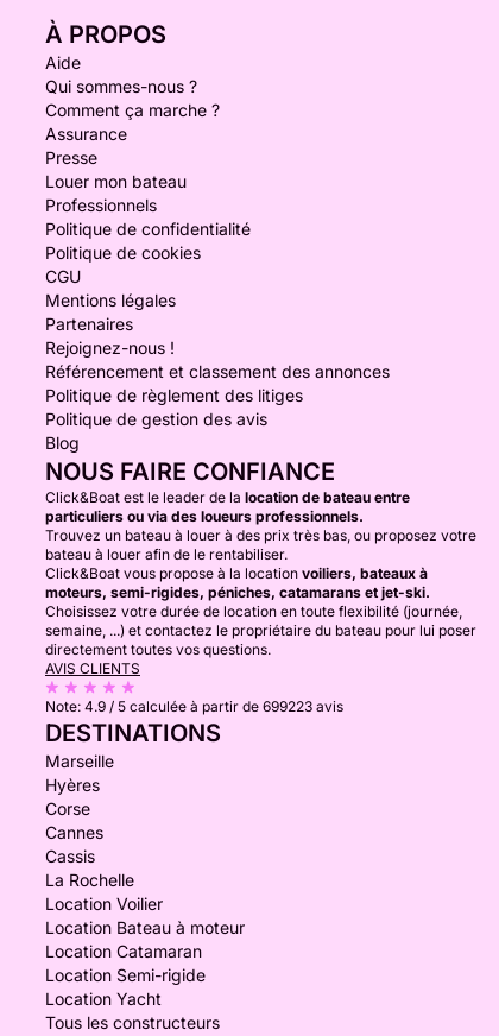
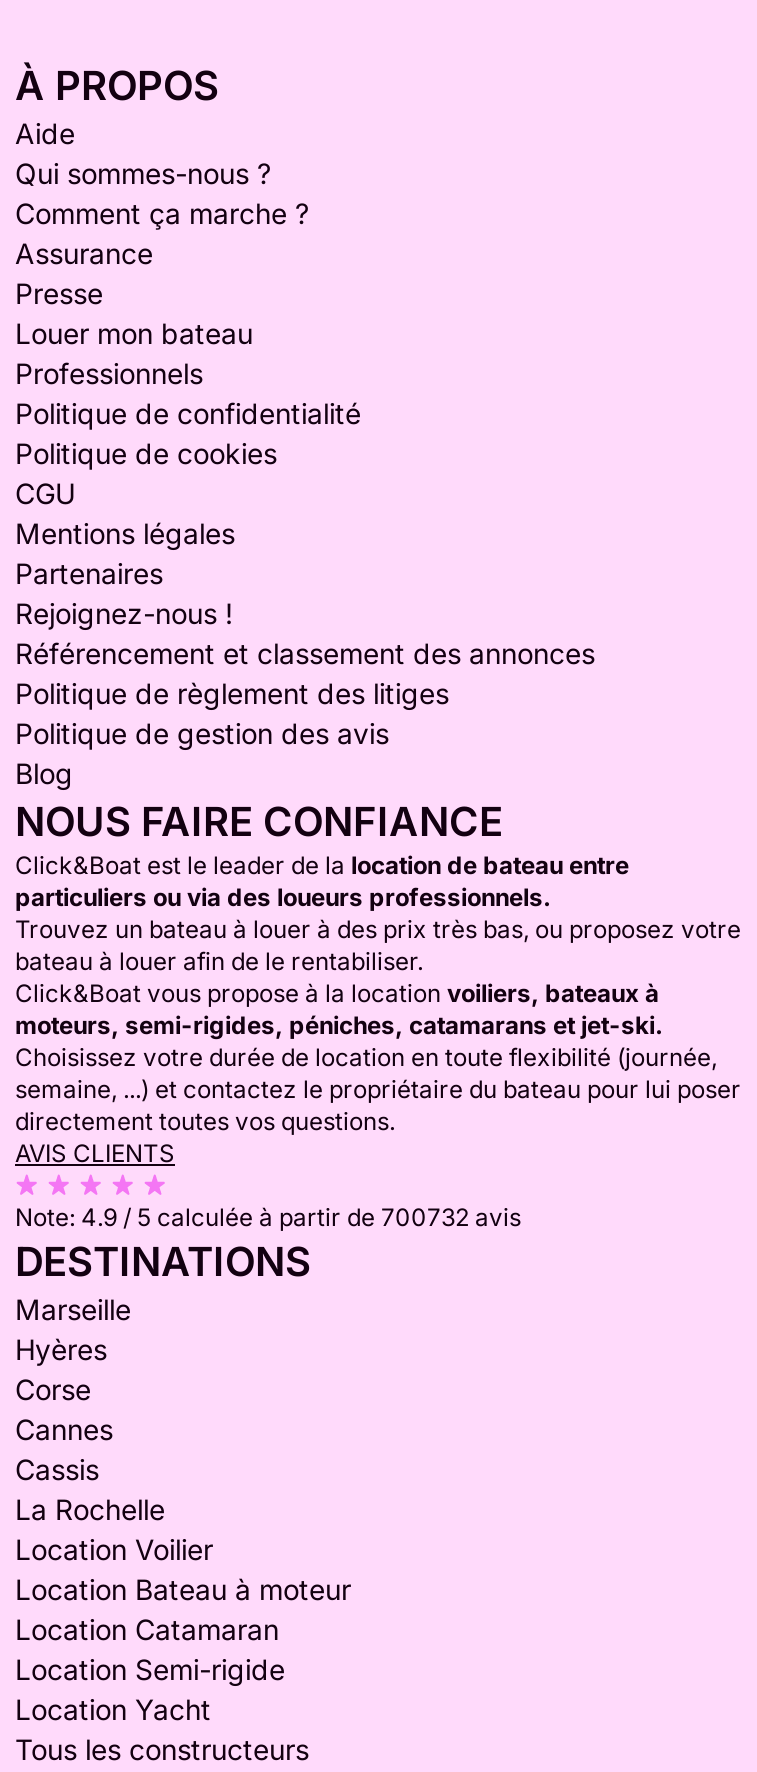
[45,697,343,715] Note: 4.9 / 5 calculée à partir de 699223 avis -> [15,1202,521,1232] Note: 4.9 / 5 calculée à partir de 700732 avis

